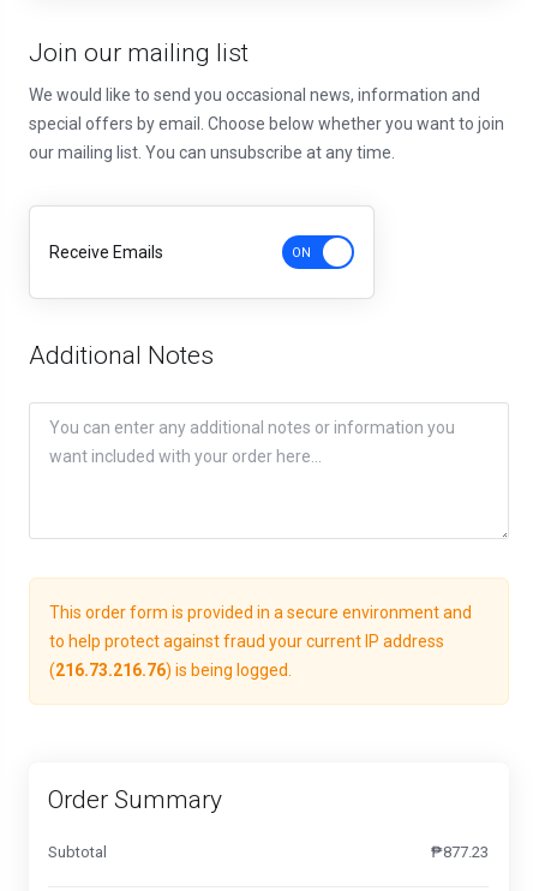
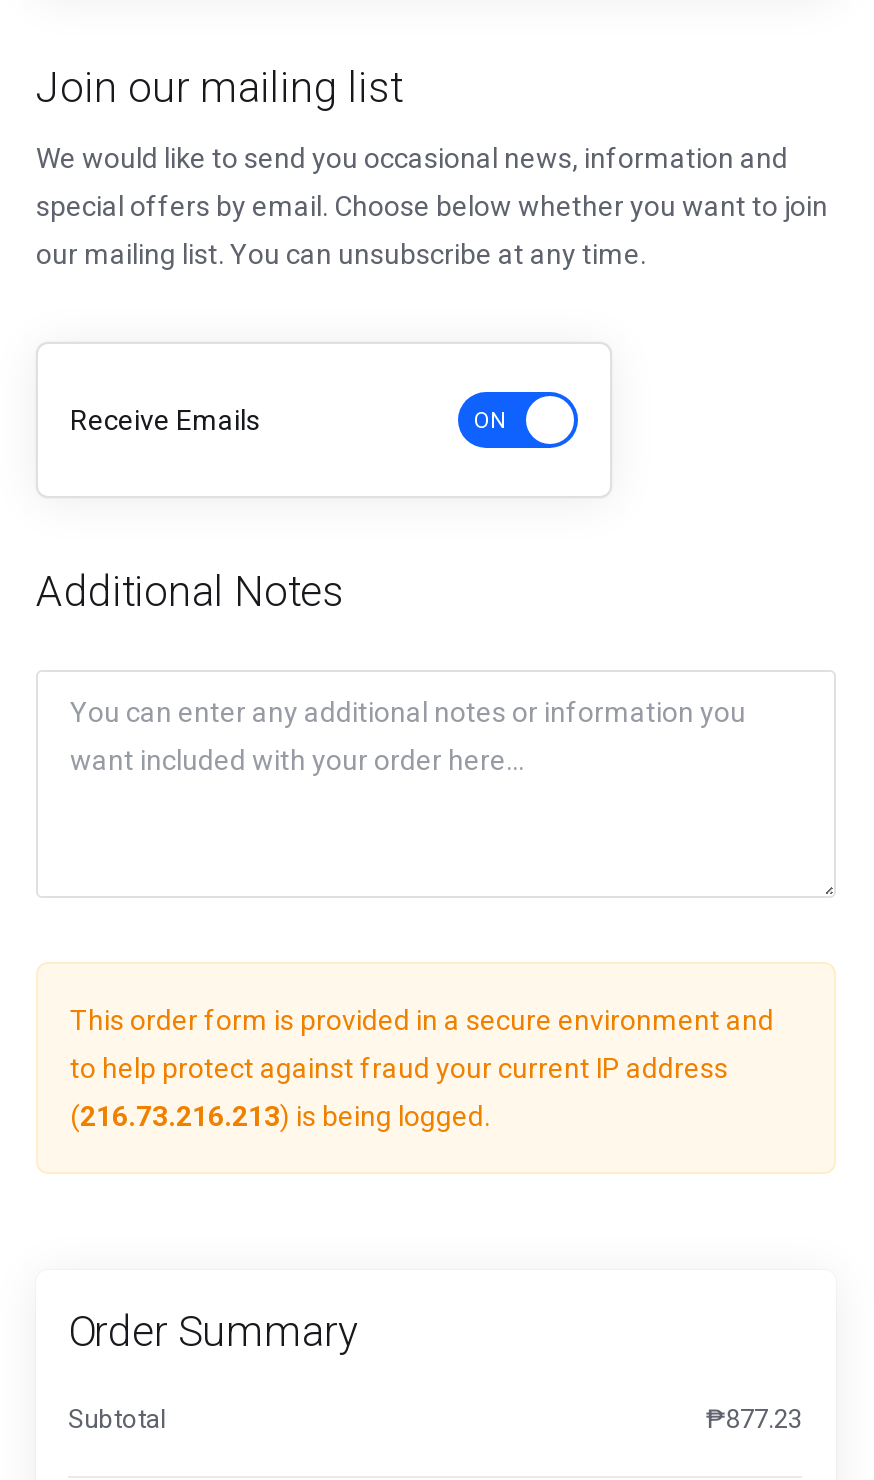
[49,660,292,680] (216.73.216.76) is being logged. -> [70,1100,490,1132] (216.73.216.213) is being logged.

